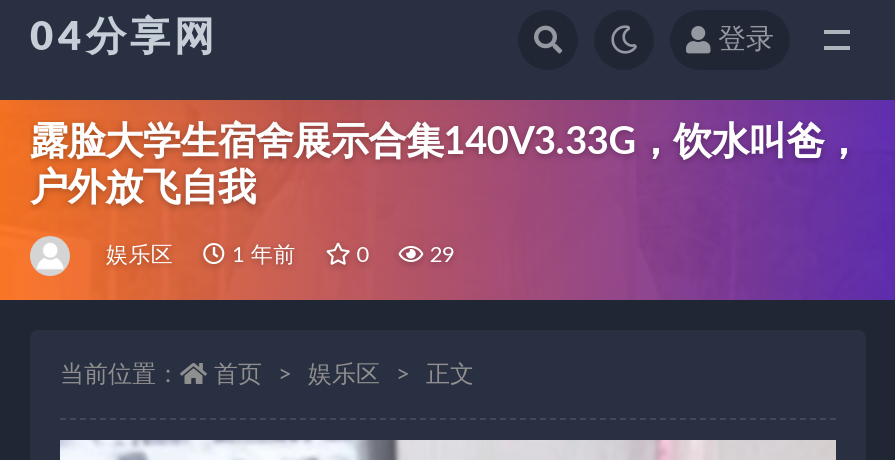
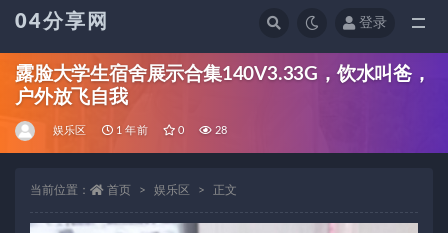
[423,244,454,266] 29 -> [212,125,227,136] 28

